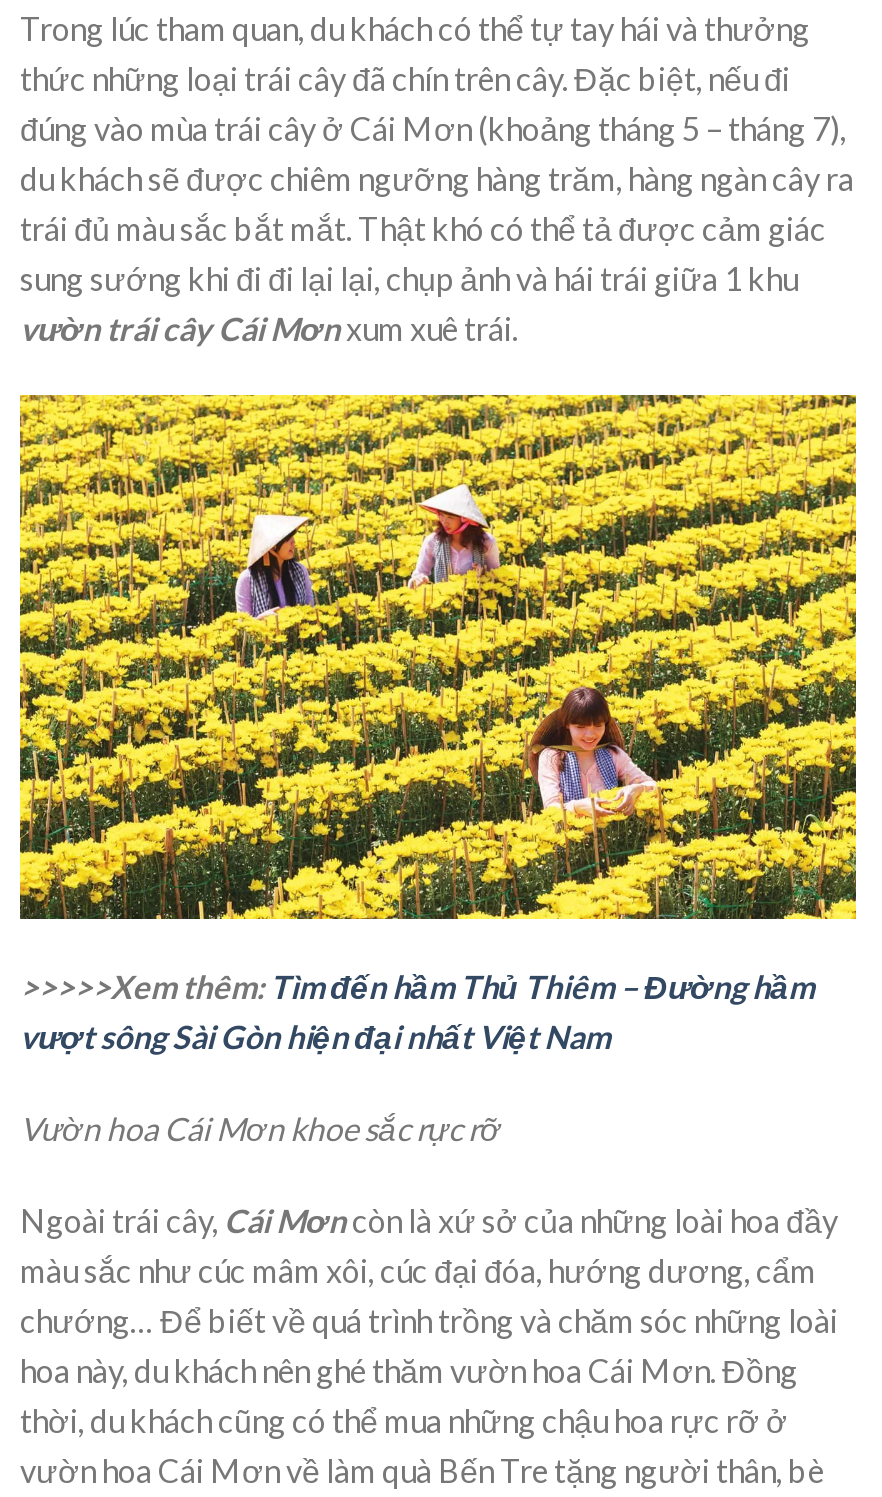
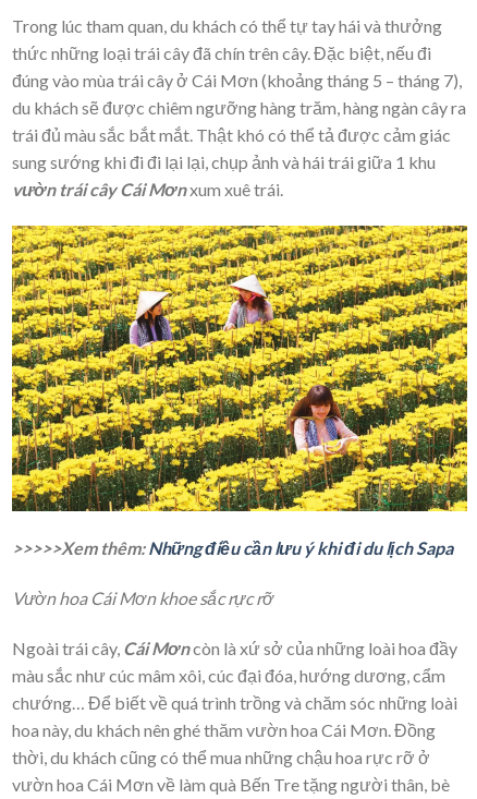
[20,967,814,1055] >>>>>Xem thêm: Tìm đến hầm Thủ Thiêm – Đường hầm | vượt sông Sài Gòn hiện đại nhất Việt Nam -> [12,538,453,558] >>>>>Xem thêm:Những điều cần lưu ý khi đi du lịch Sapa

